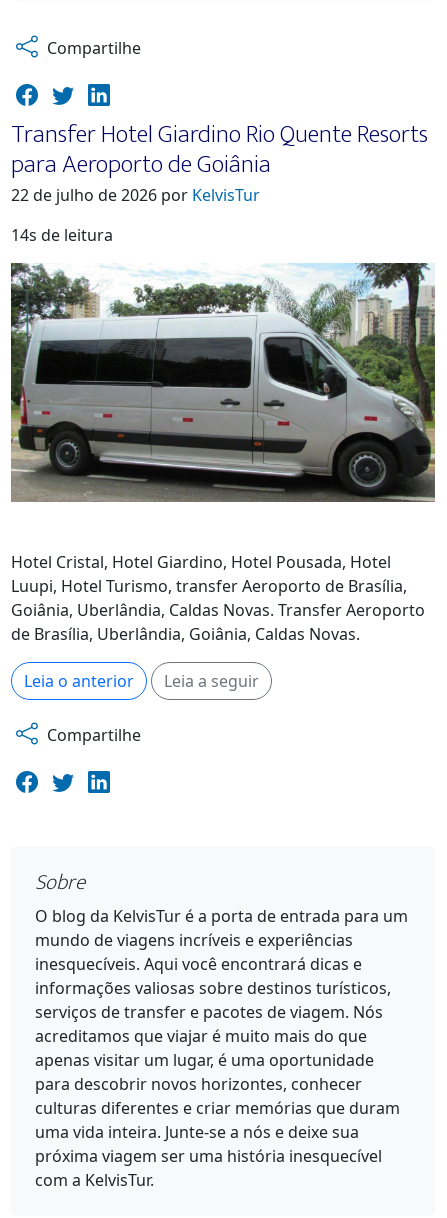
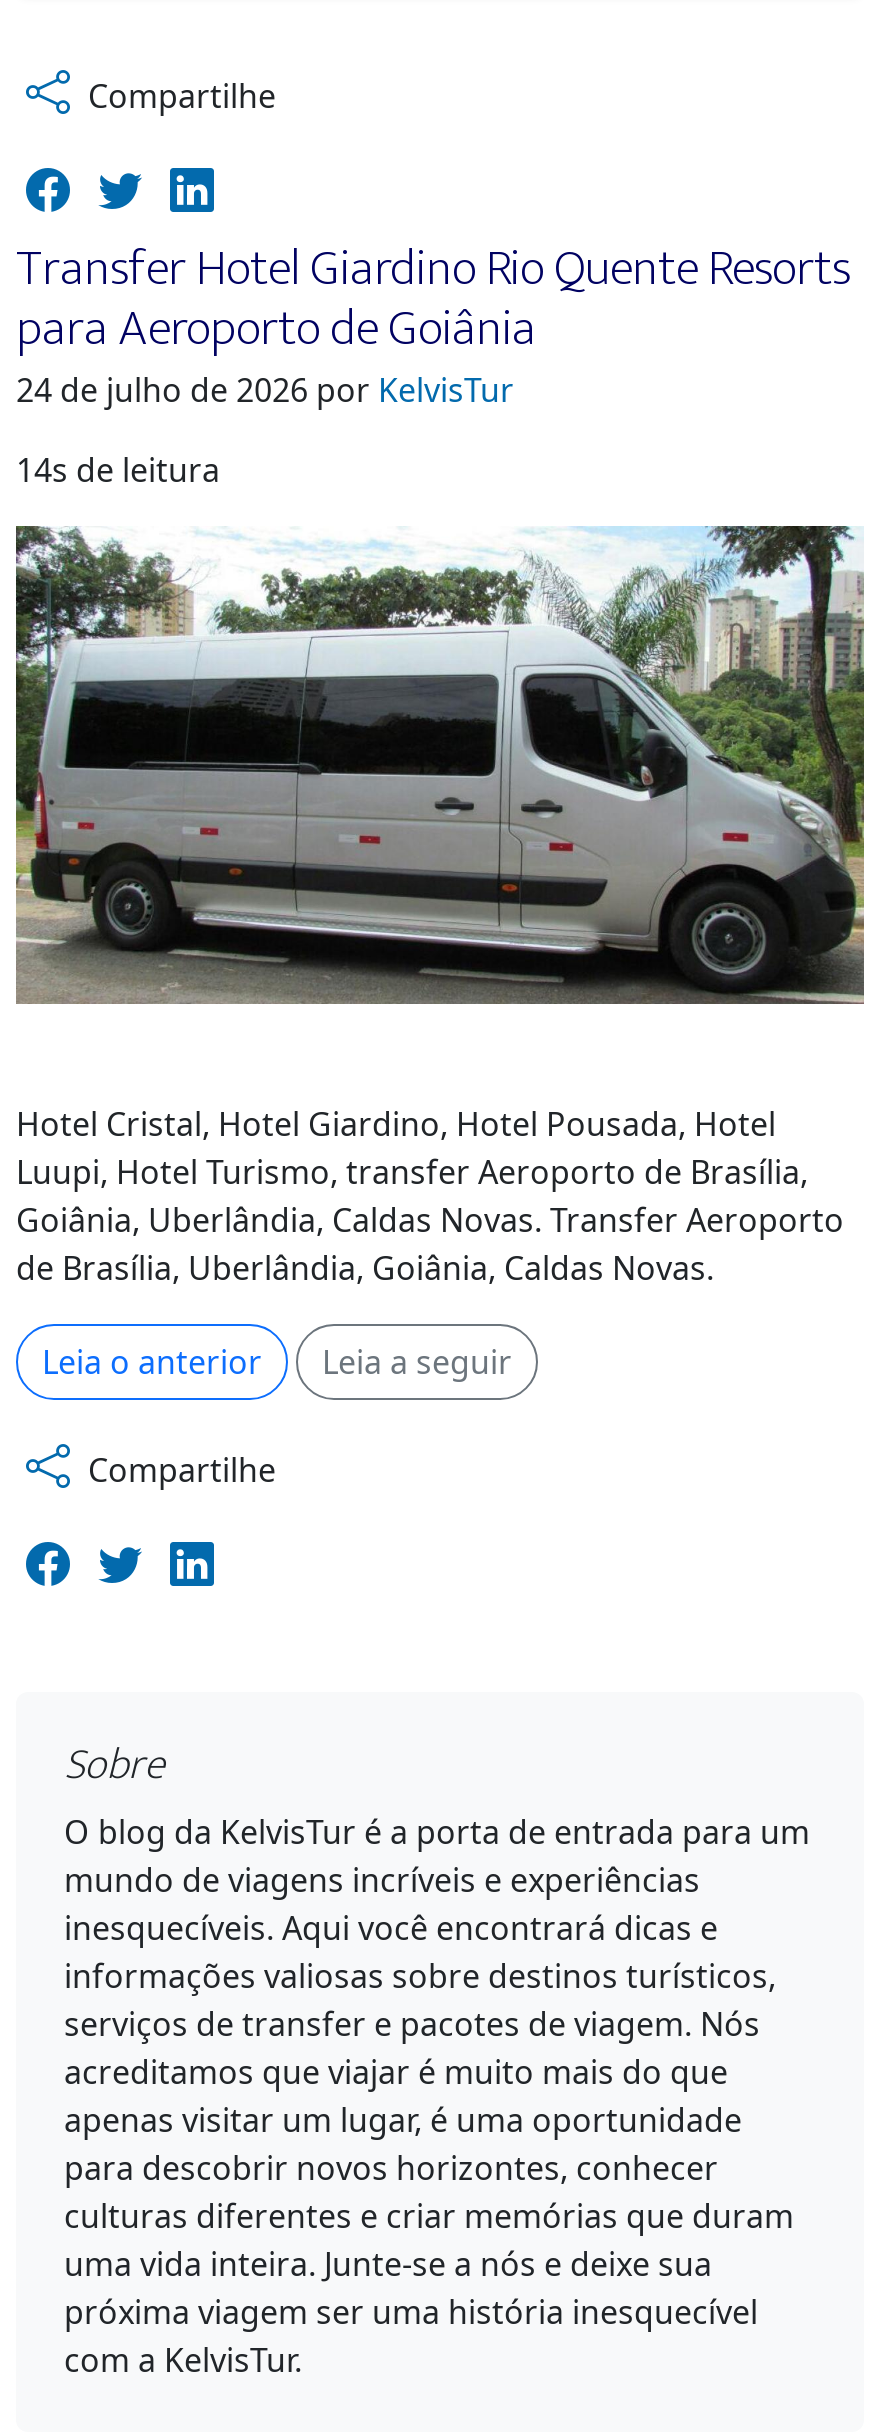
[11,184,260,206] 22 de julho de 2026 por KelvisTur -> [16,369,514,413] 24 de julho de 2026 por KelvisTur

